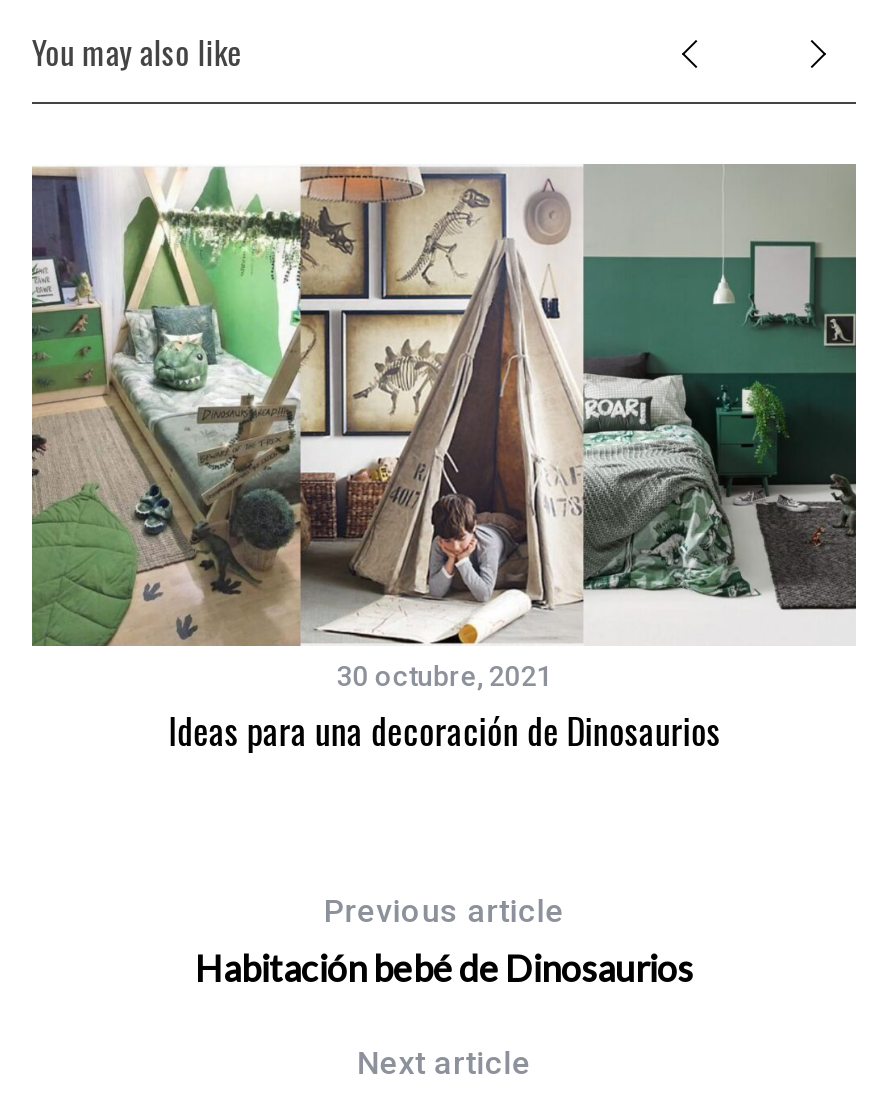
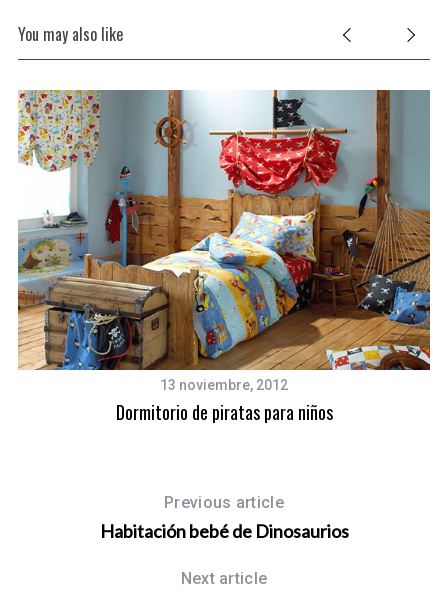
[30,164,858,756] [image] | 30 octubre, 2021 | Ideas para una decoración de Dinosaurios -> [17,89,431,425] [image] | 13 noviembre, 2012 | Dormitorio de piratas para niños

